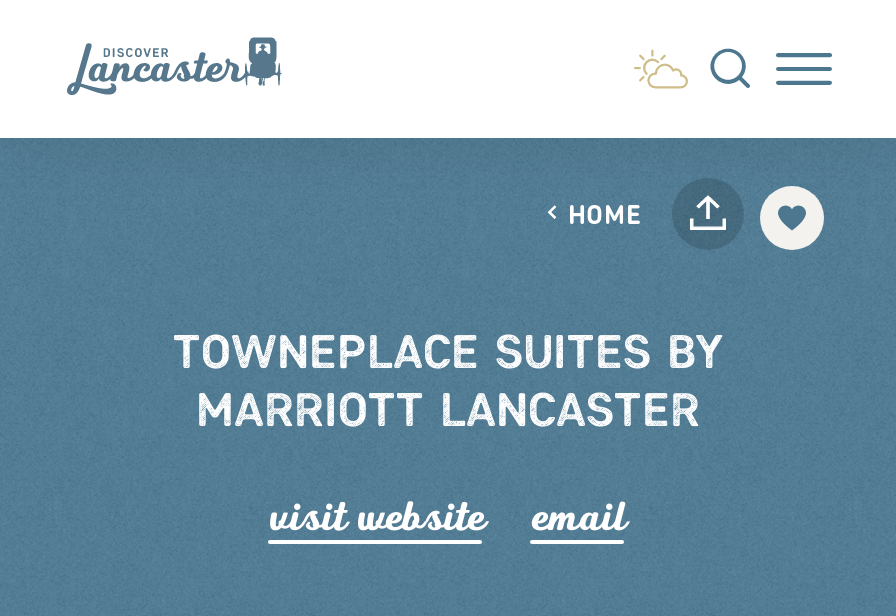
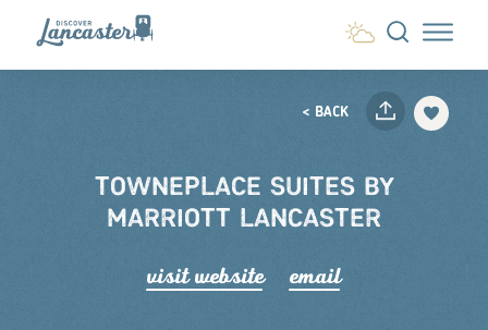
[568,204,640,230] HOME -> [302,106,349,120] < BACK

